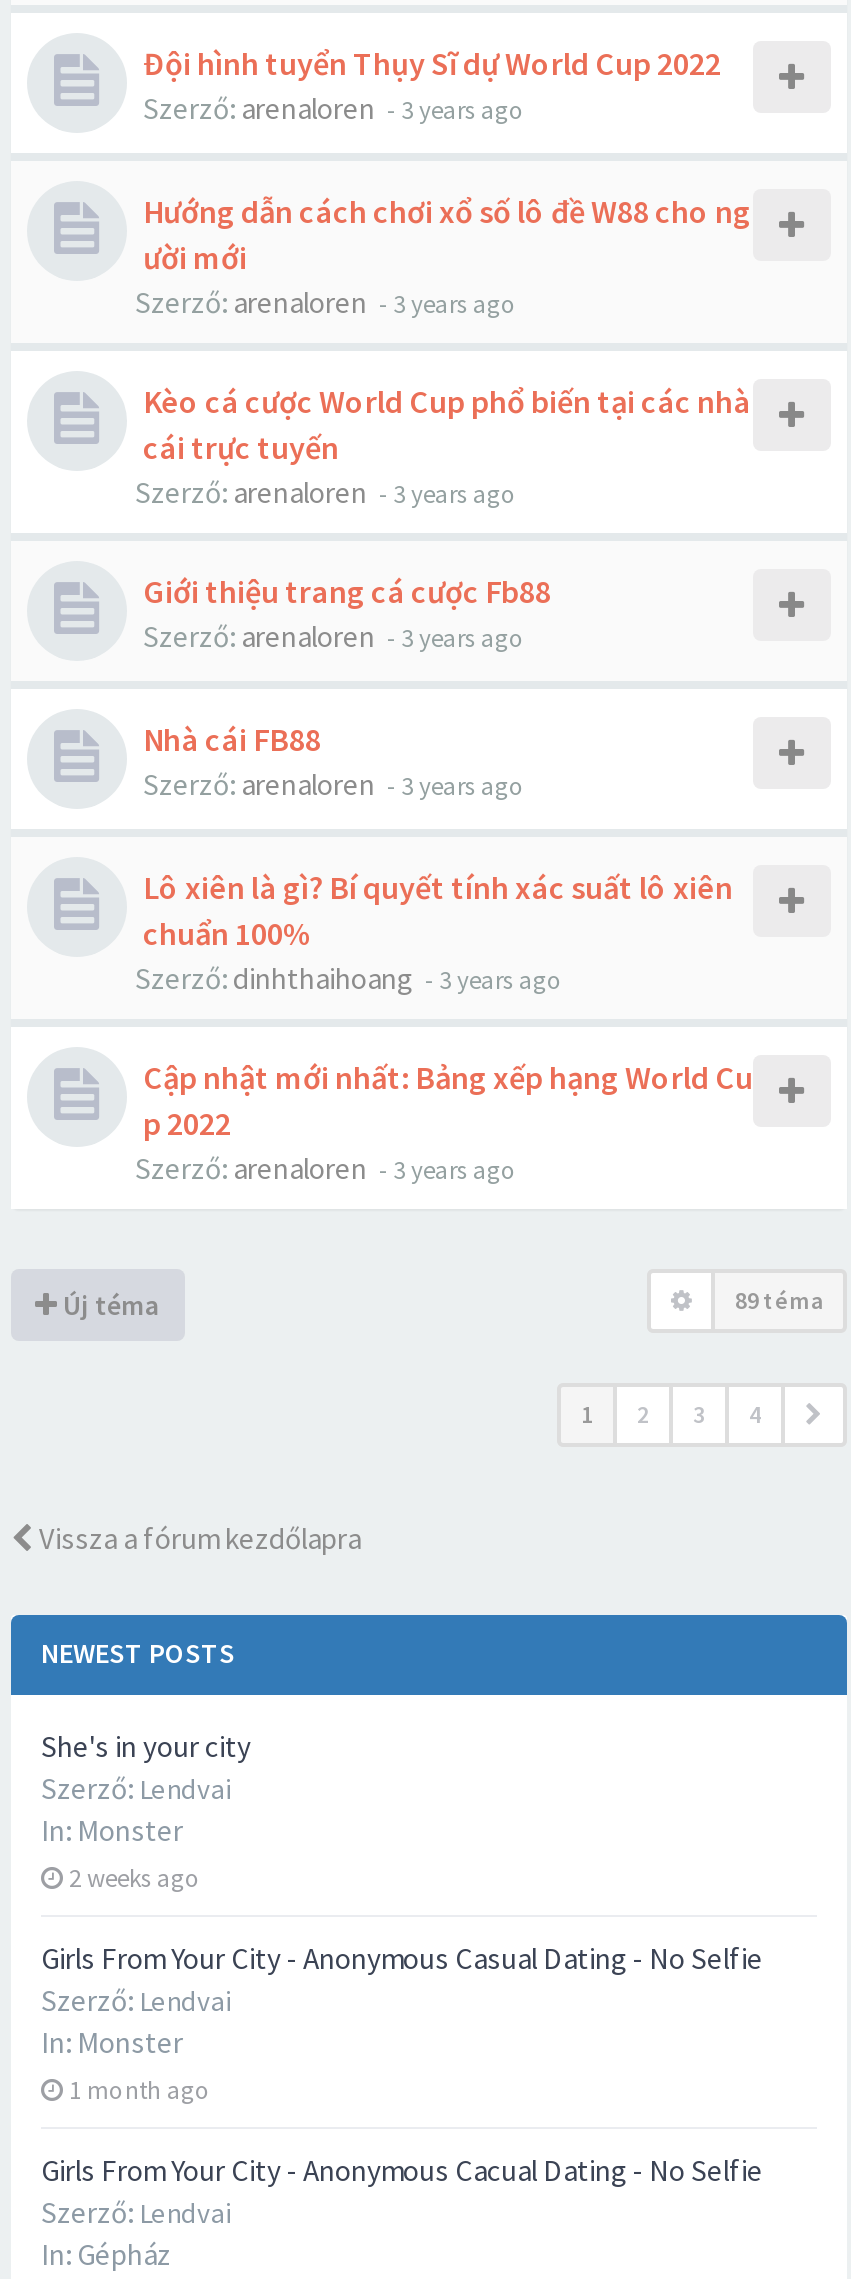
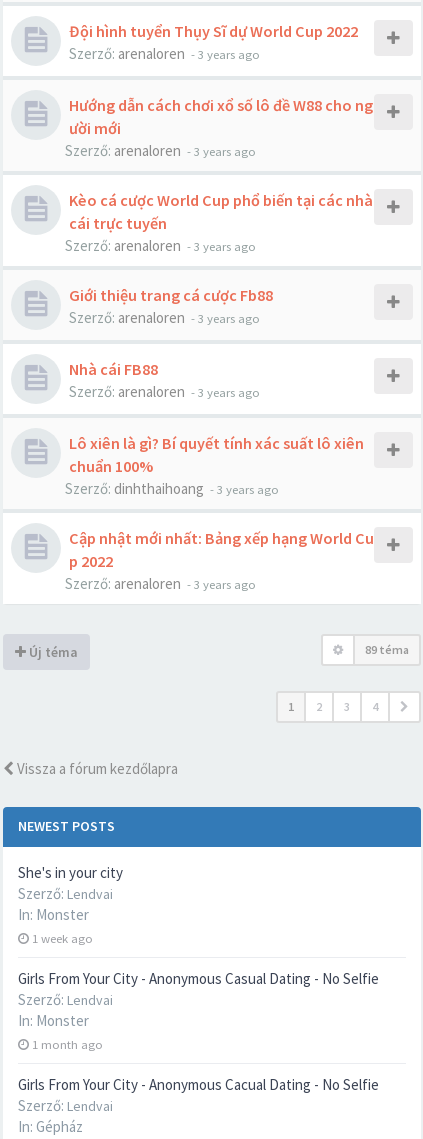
[69,1861,201,1893] 2 weeks ago -> [32,930,93,946] 1 week ago

